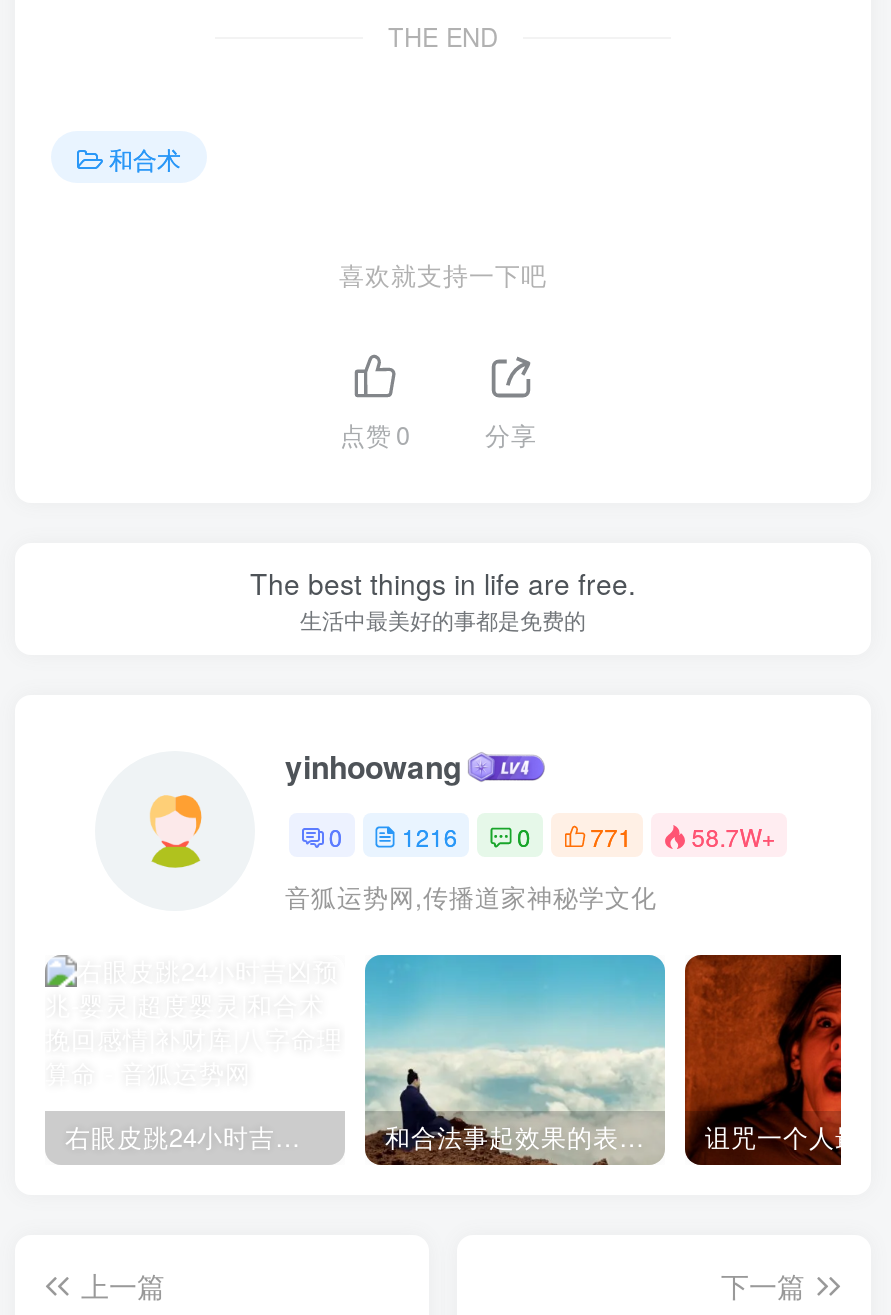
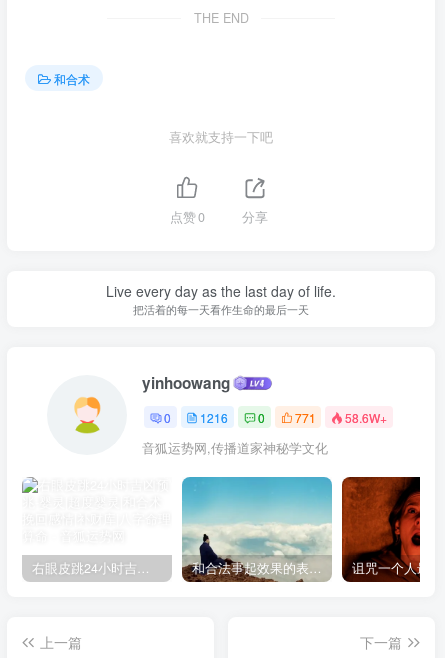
[250,563,636,635] The best things in life are free. | 生活中最美好的事都是免费的 -> [106,281,336,317] Live every day as the last day of life. | 把活着的每一天看作生命的最后一天
[329,818,775,852] 0 1216 0 771 58.7W+ -> [164,409,387,426] 0 1216 0 771 58.6W+

